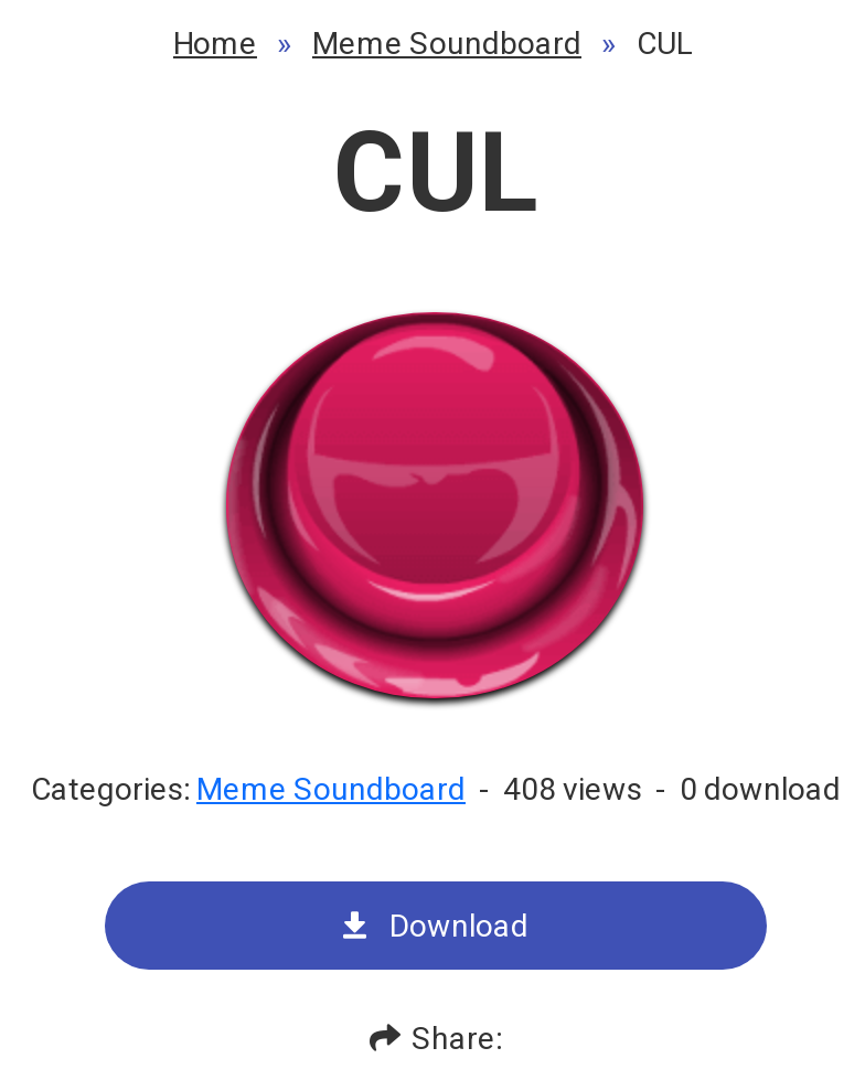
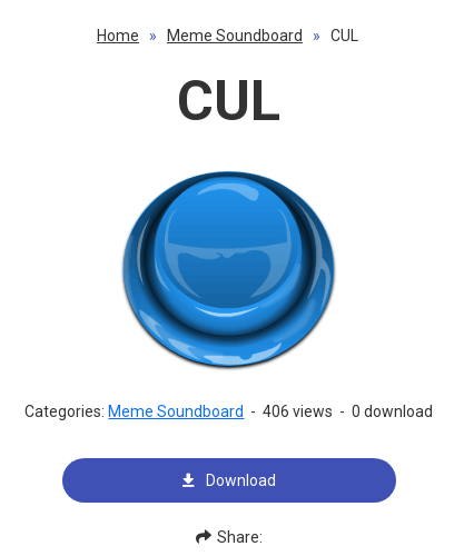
[31,310,841,806] [image] | Categories: Meme Soundboard - 408 views - 0 download -> [25,170,433,420] [image] | Categories: Meme Soundboard - 406 views - 0 download

